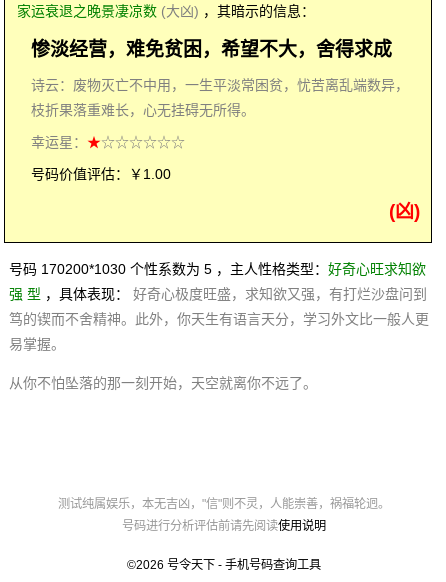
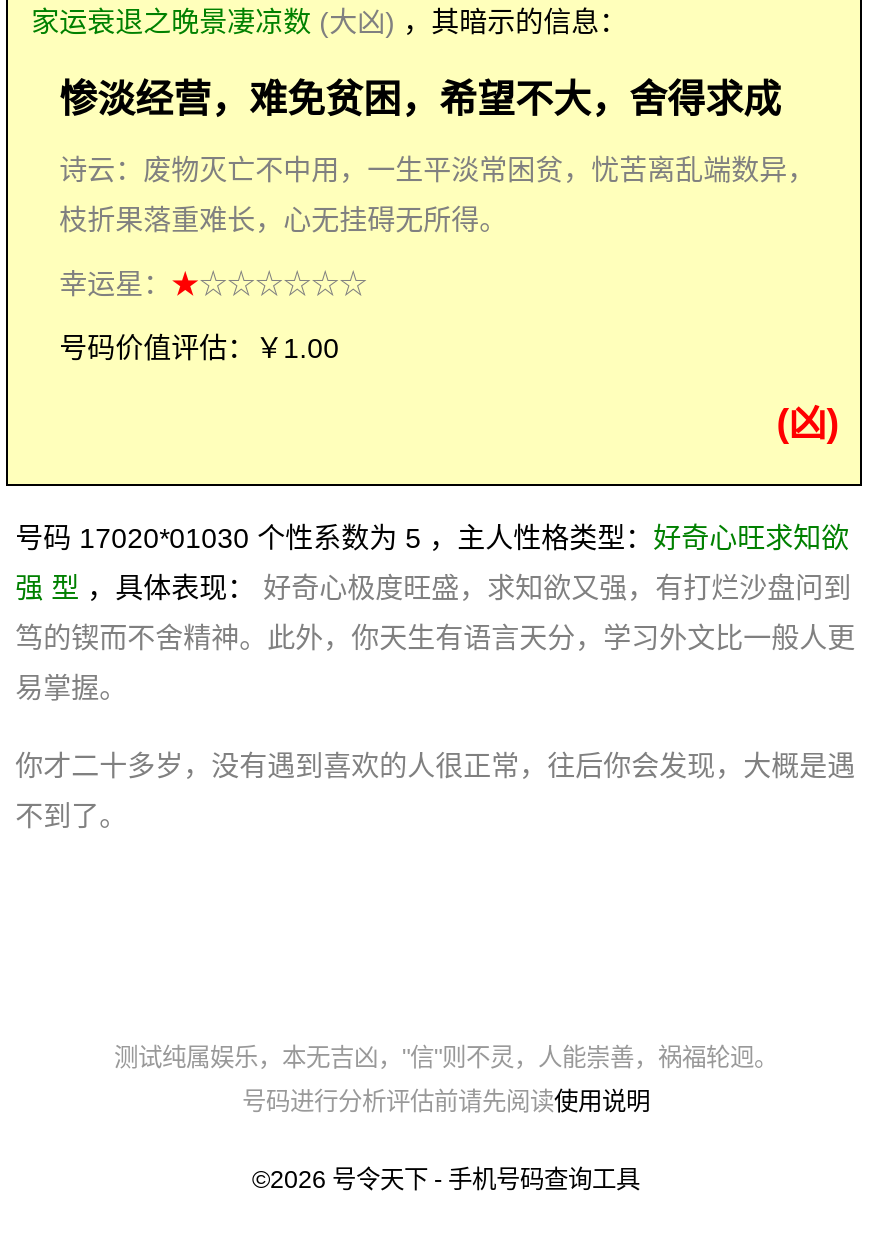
[9,261,426,277] 号码 170200*1030 个性系数为 5 ，主人性格类型：好奇心旺求知欲 -> [15,522,849,554] 号码 17020*01030 个性系数为 5 ，主人性格类型：好奇心旺求知欲
[9,375,317,391] 从你不怕坠落的那一刻开始，天空就离你不远了。 -> [15,750,855,832] 你才二十多岁，没有遇到喜欢的人很正常，往后你会发现，大概是遇 | 不到了。

